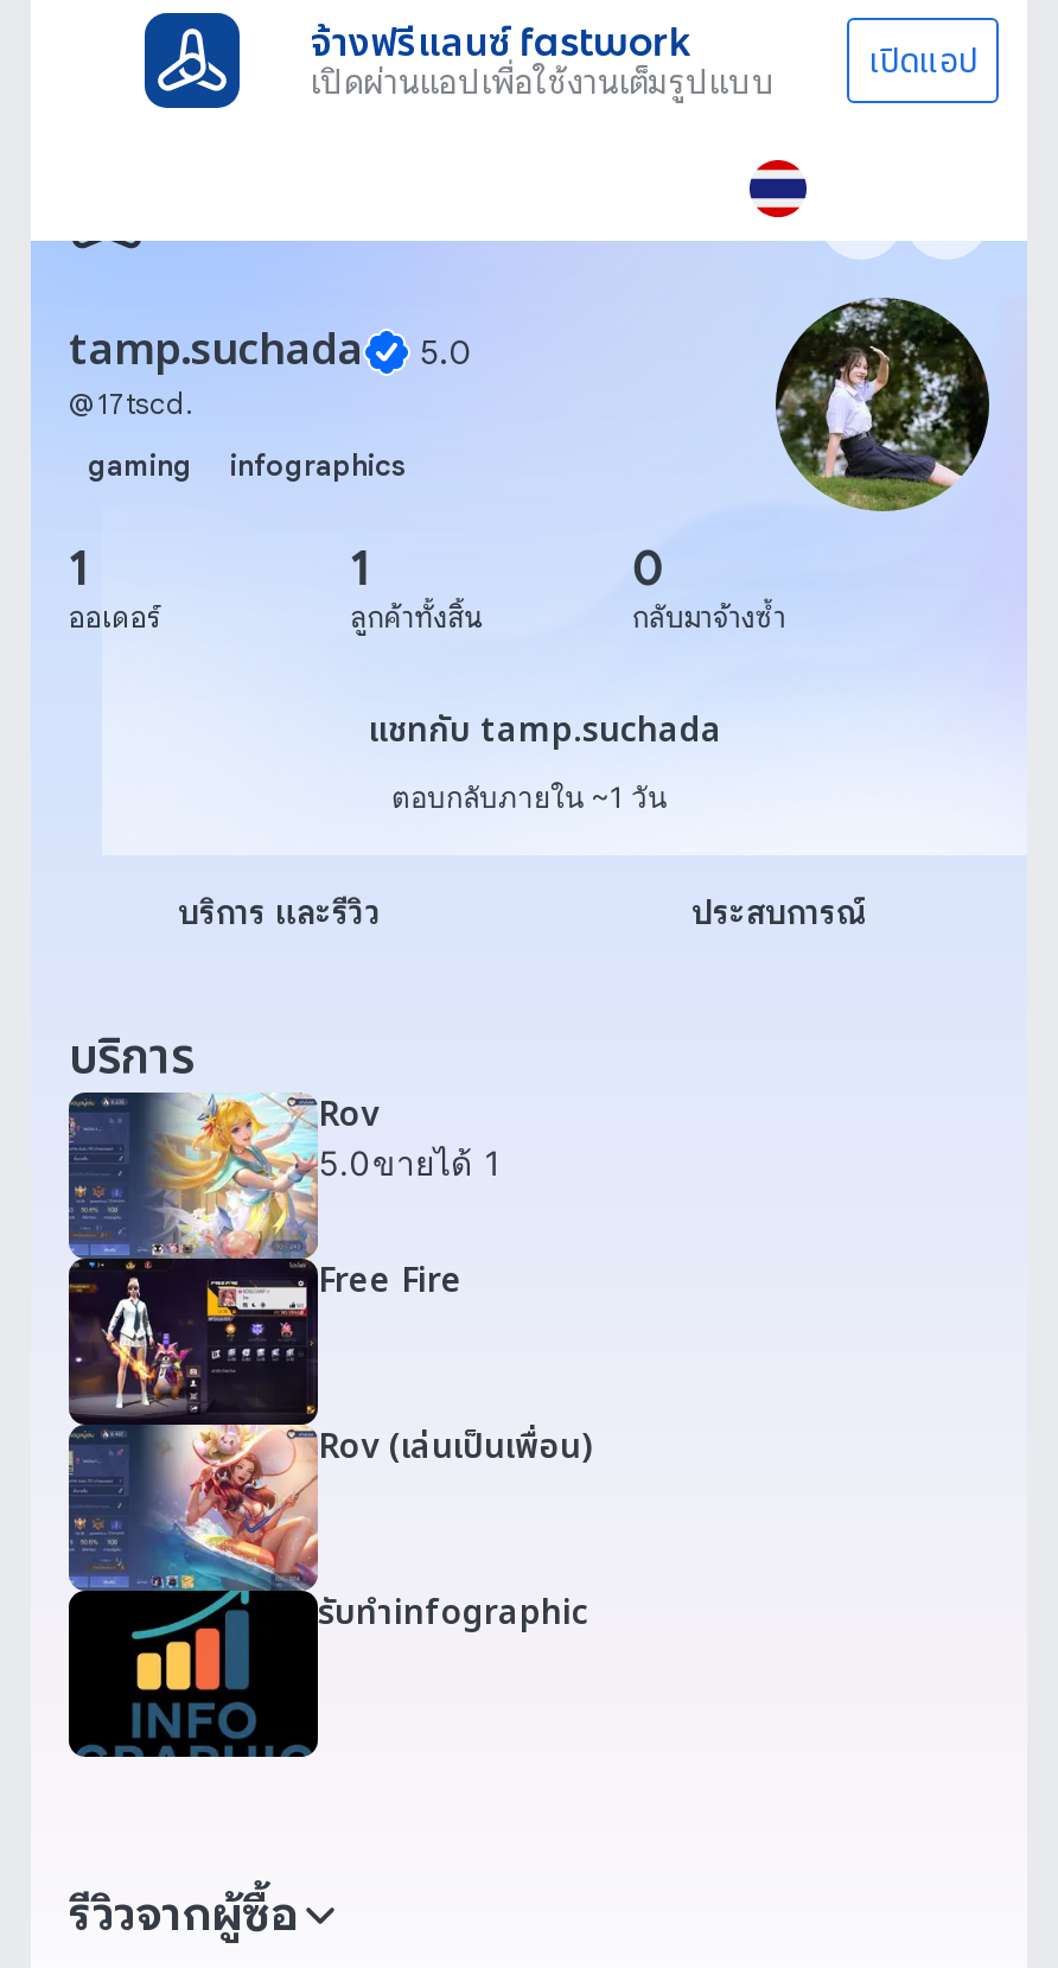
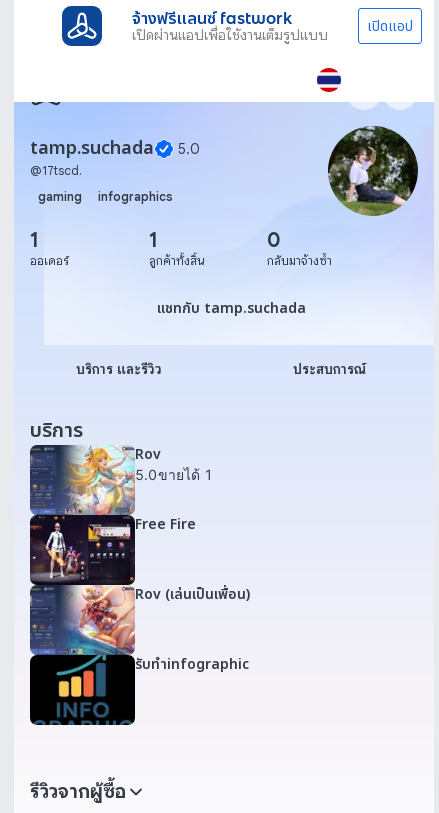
[391,779,667,815] ตอบกลับภายใน ~1 วัน -> none

